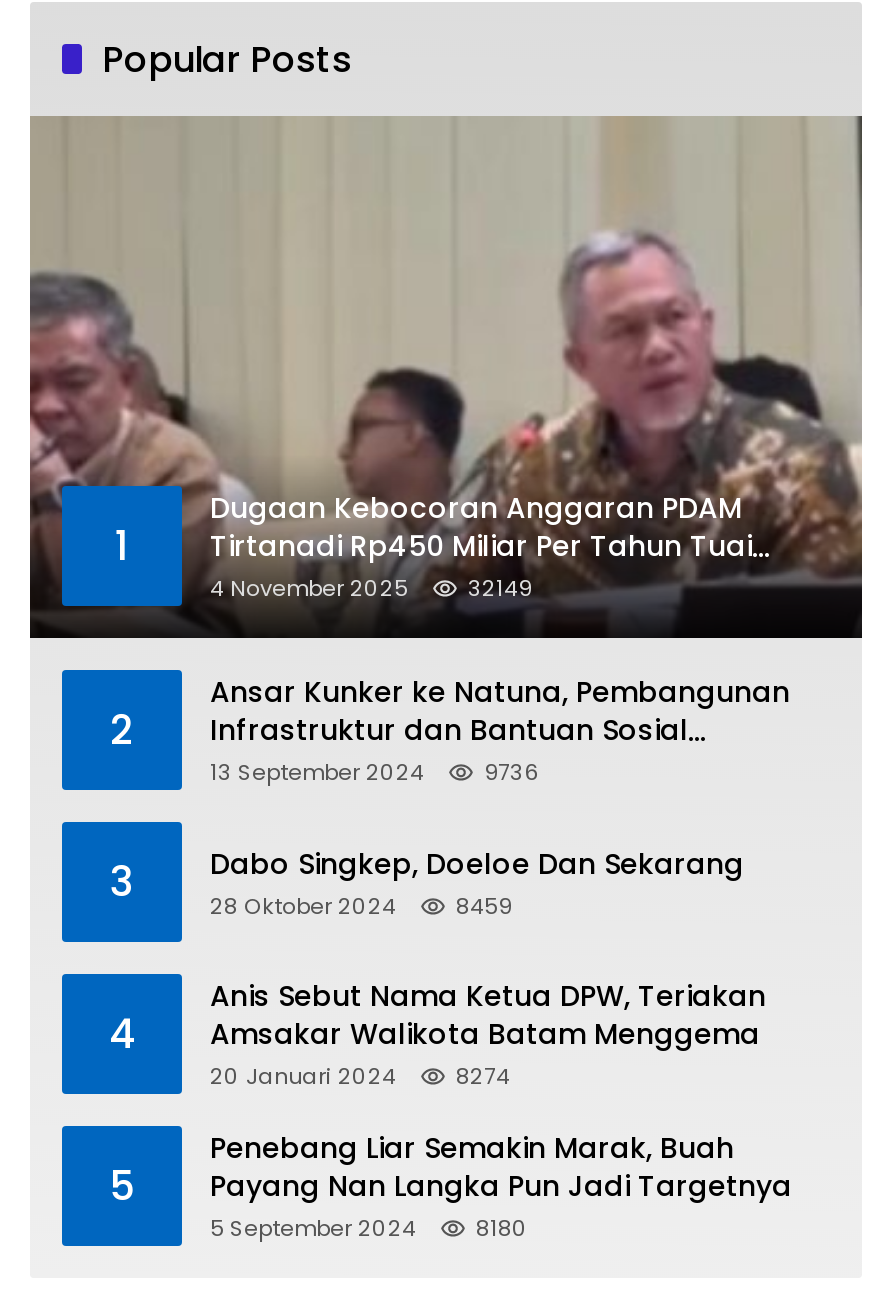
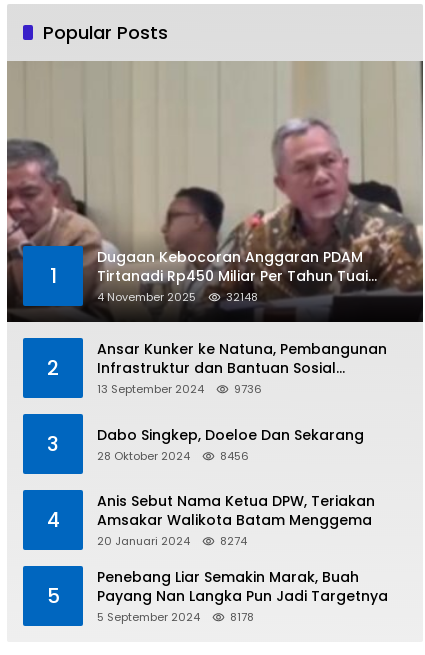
[468,573,532,605] 32149 -> [226,289,258,305] 32148
[210,890,512,922] 28 Oktober 2024 8459 -> [97,448,249,464] 28 Oktober 2024 8456
[210,1213,528,1245] 5 September 2024 8180 -> [97,609,254,625] 5 September 2024 8178

